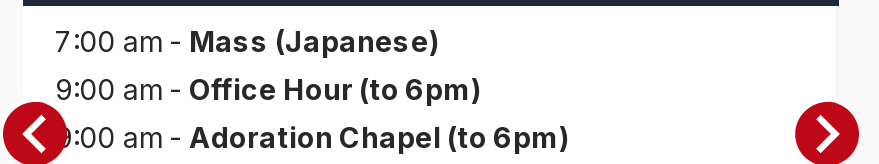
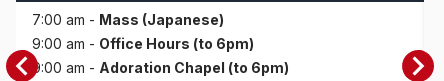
[55,72,481,106] 9:00 am - Office Hour (to 6pm) -> [32,35,254,52] 9:00 am - Office Hours (to 6pm)

